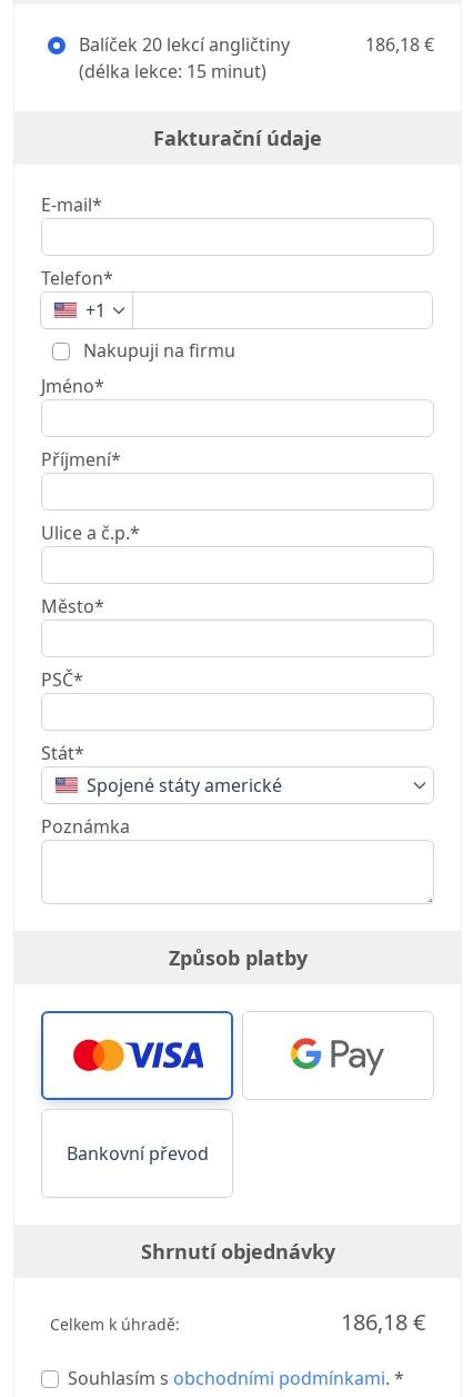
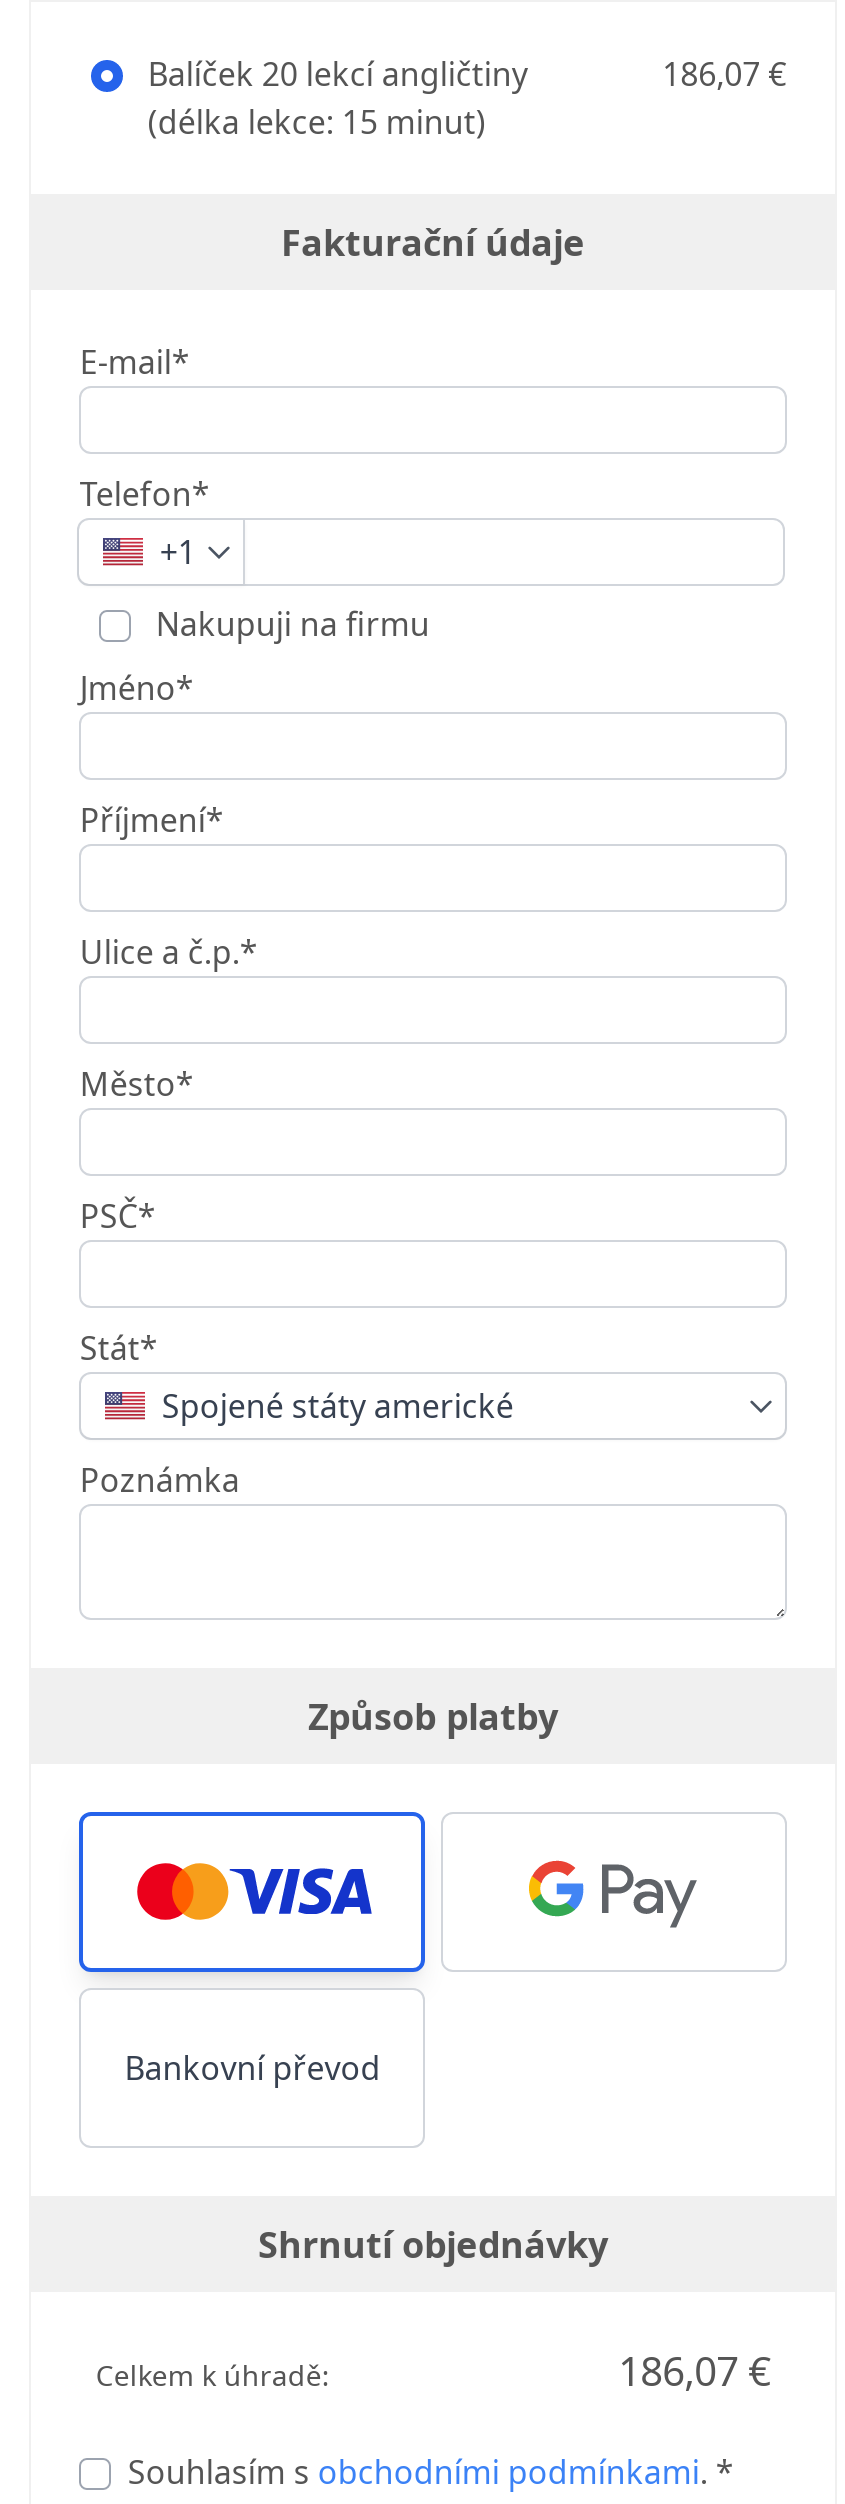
[365,32,434,57] 186,18 € -> [662,52,786,96] 186,07 €
[340,1307,425,1337] 186,18 € -> [618,2344,770,2398] 186,07 €

